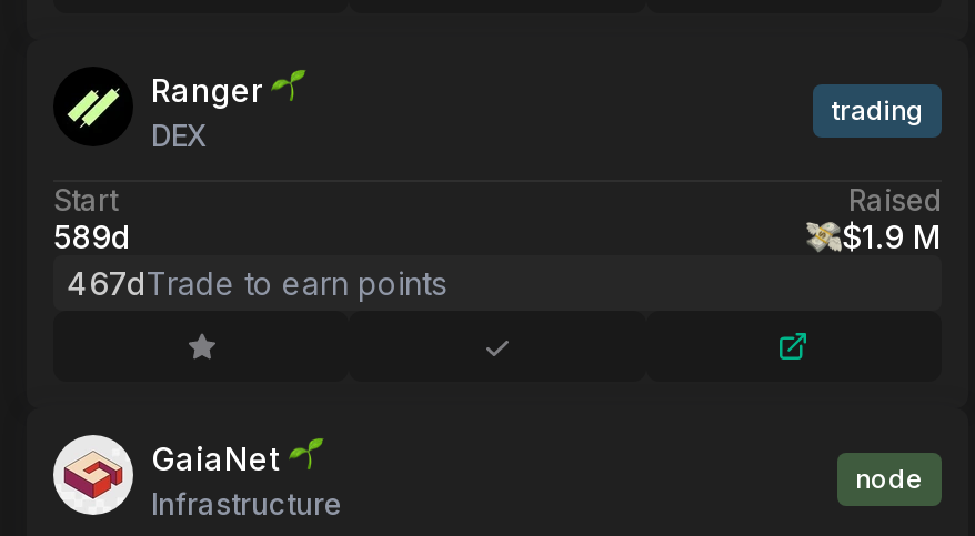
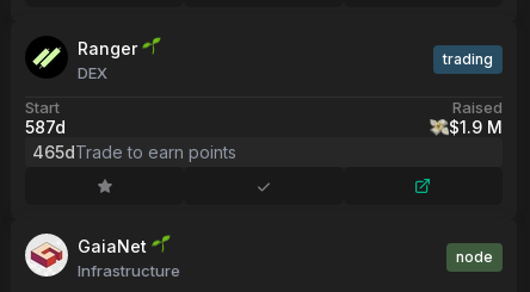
[53,218,131,255] 589d -> [25,117,66,137] 587d
[67,264,446,302] 467dTrade to earn points -> [32,142,236,162] 465dTrade to earn points

